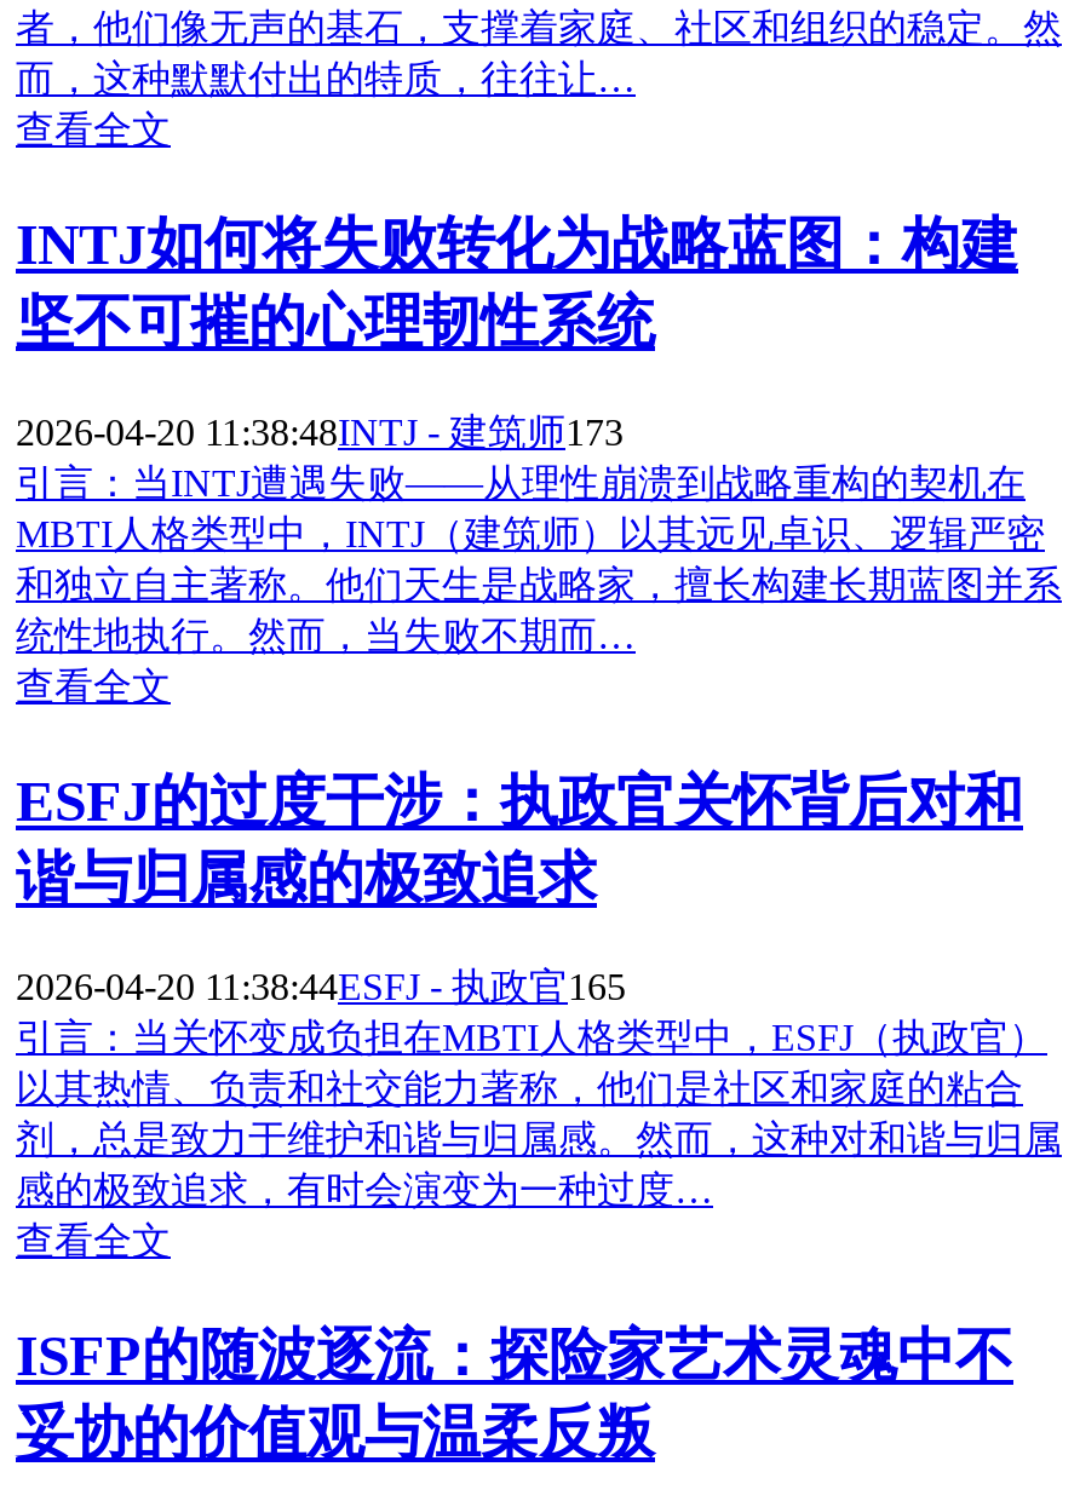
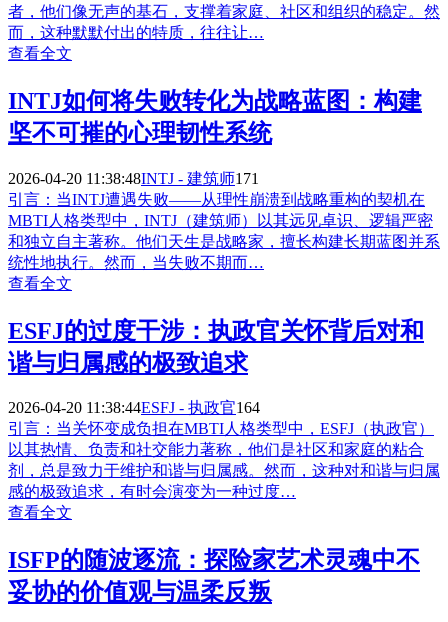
[16,411,624,452] 2026-04-20 11:38:48INTJ - 建筑师173 -> [8,170,259,187] 2026-04-20 11:38:48INTJ - 建筑师171
[16,967,626,1008] 2026-04-20 11:38:44ESFJ - 执政官165 -> [8,399,260,416] 2026-04-20 11:38:44ESFJ - 执政官164

